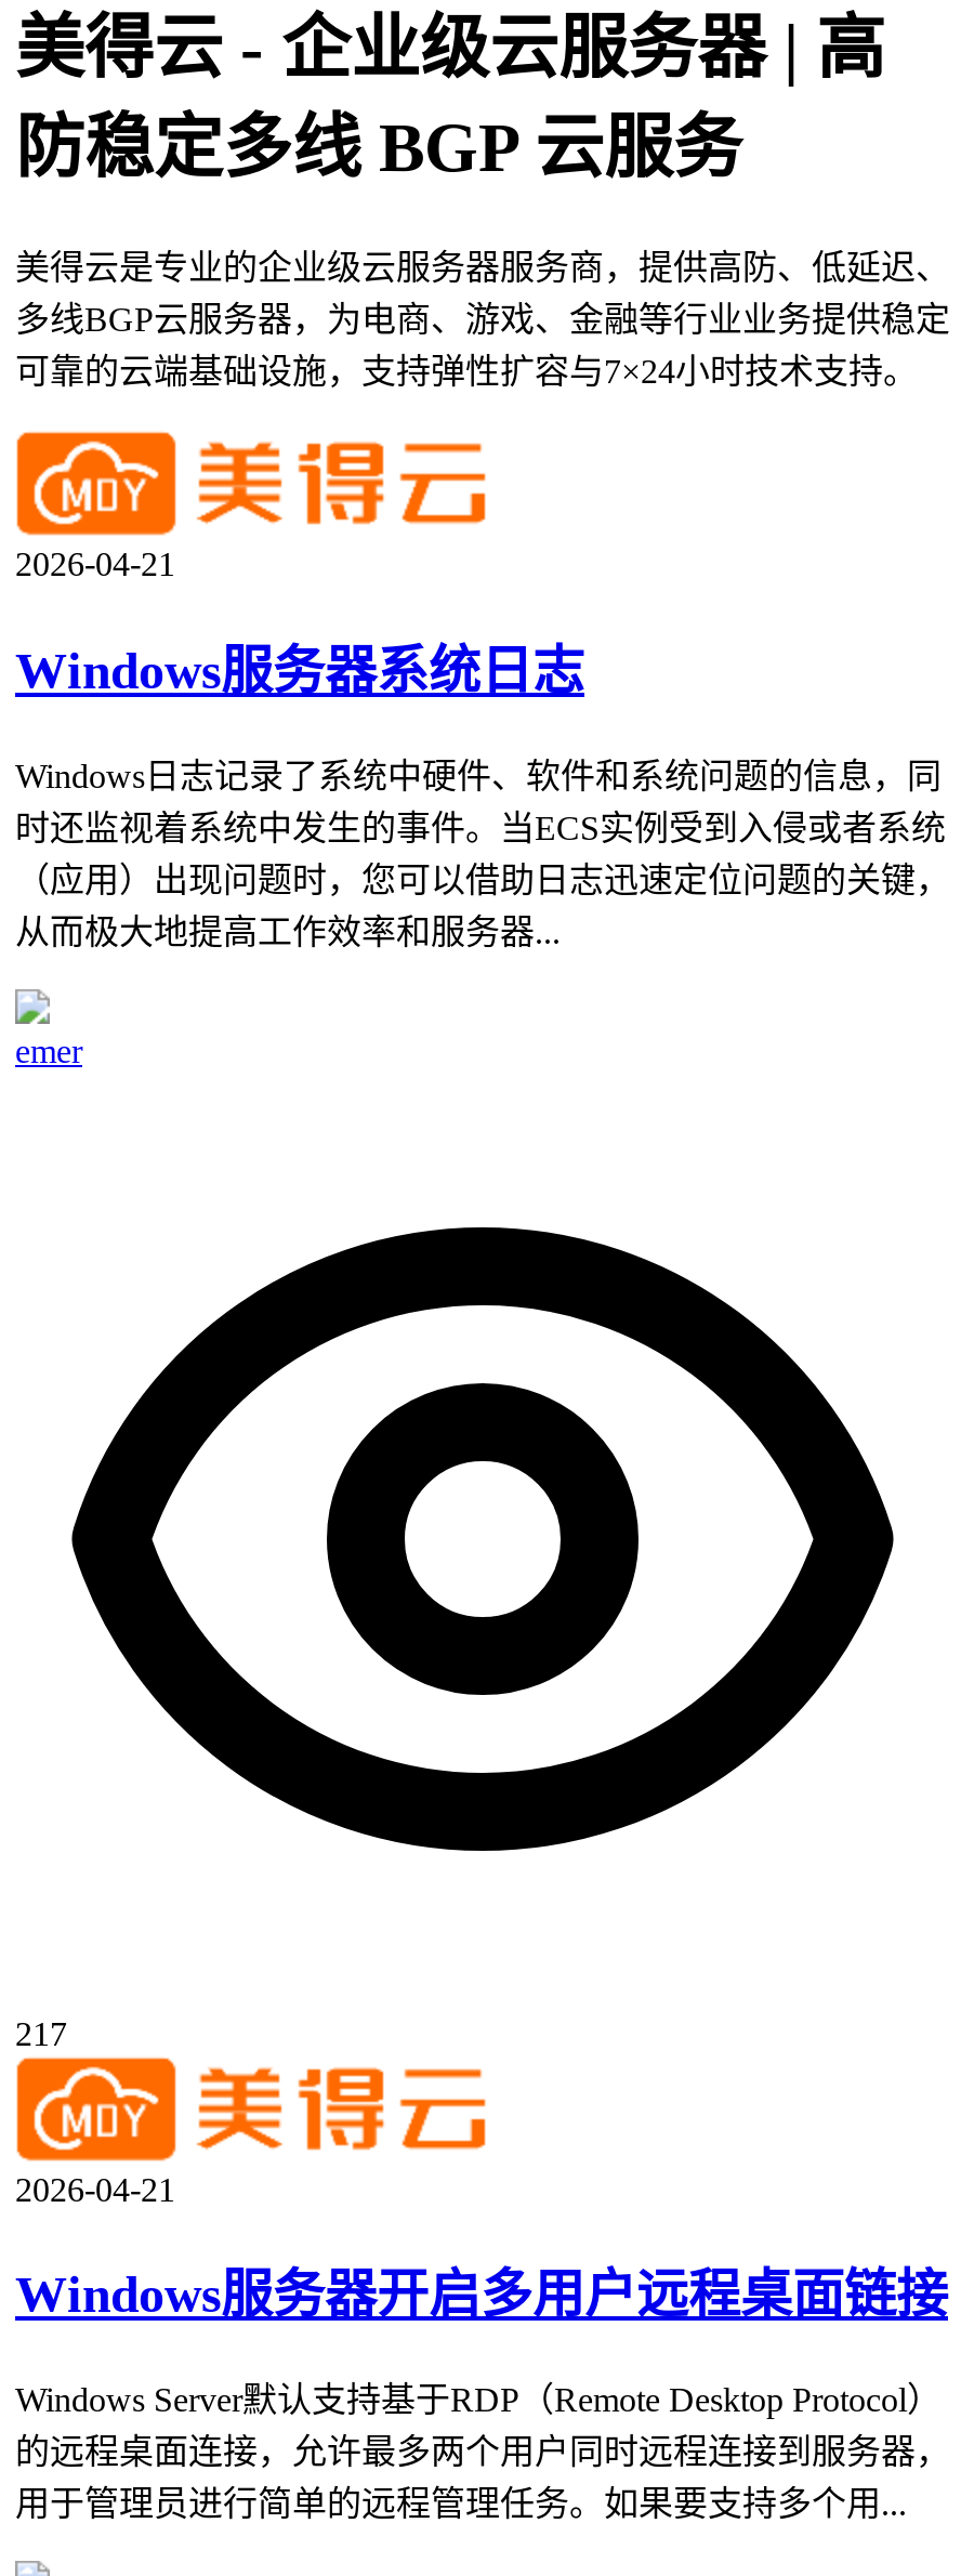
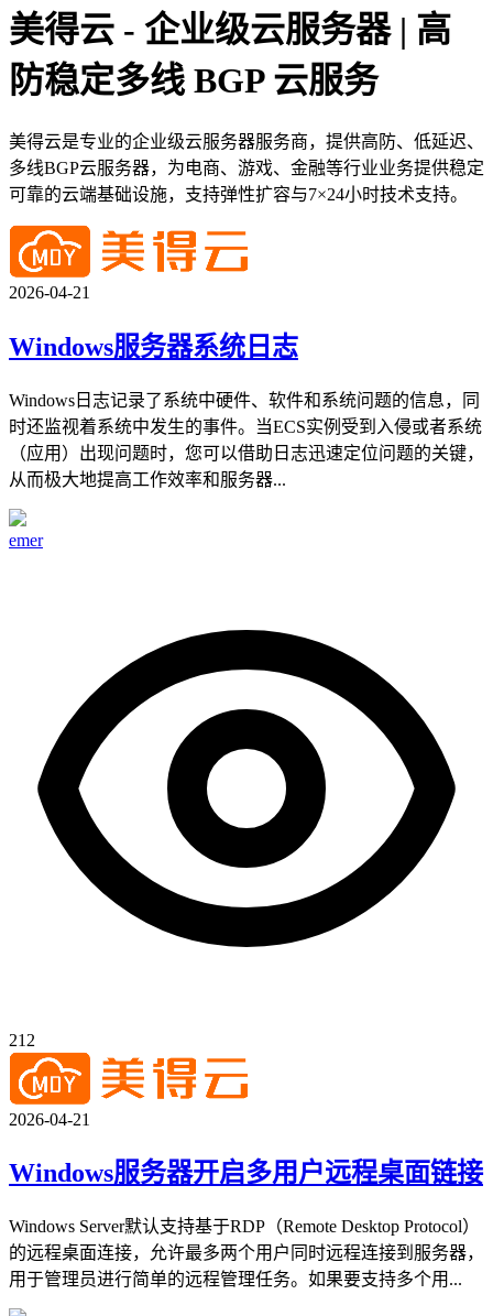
[15,2014,67,2051] 217 -> [9,1030,35,1049] 212

